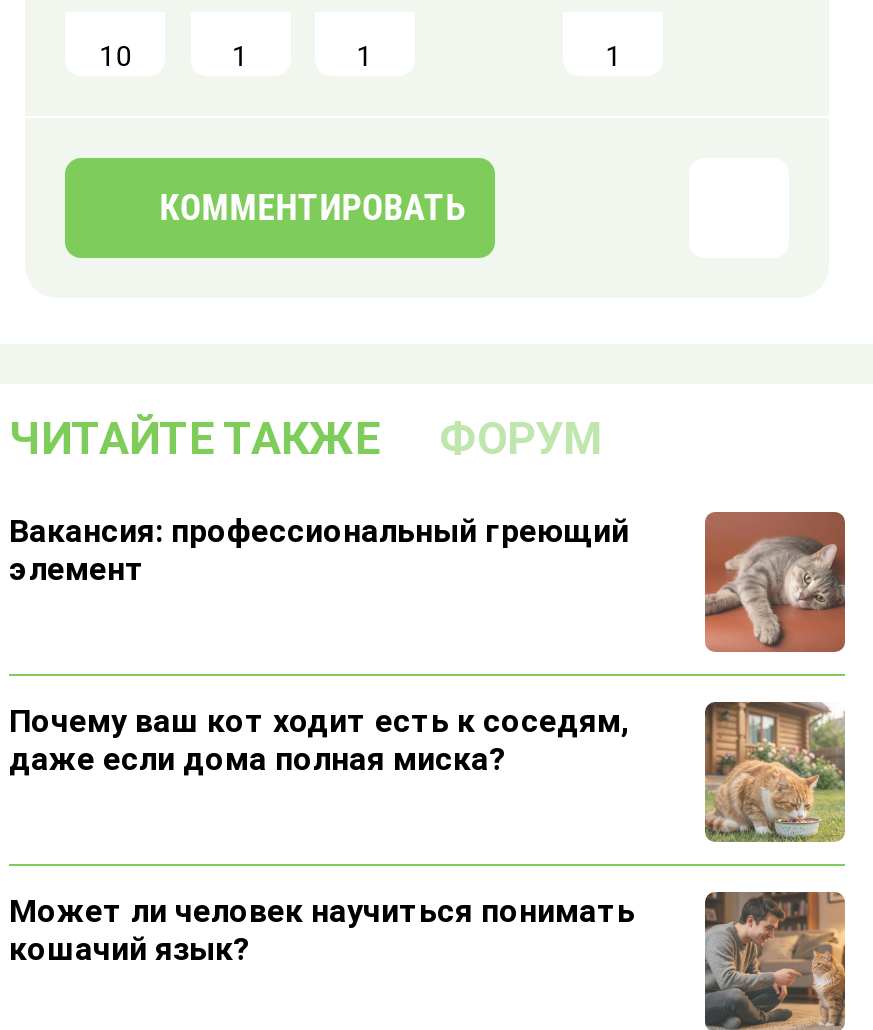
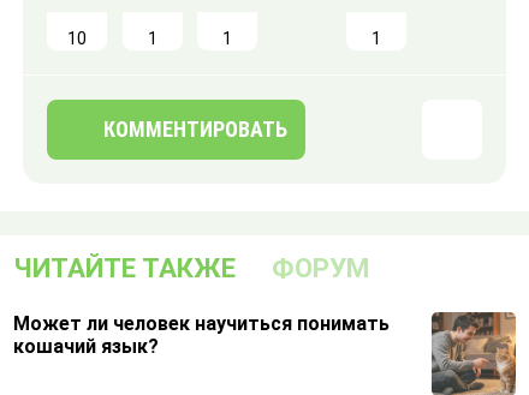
[9,510,847,654] [image] | Вакансия: профессиональный греющий | элемент -> none
[9,700,845,844] [image] | Почему ваш кот ходит есть к соседям, | даже если дома полная миска? -> none

